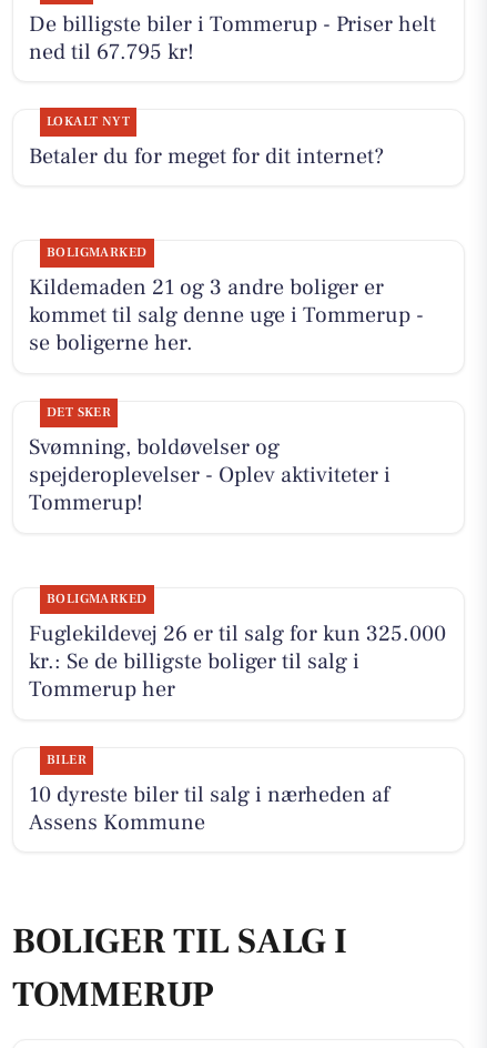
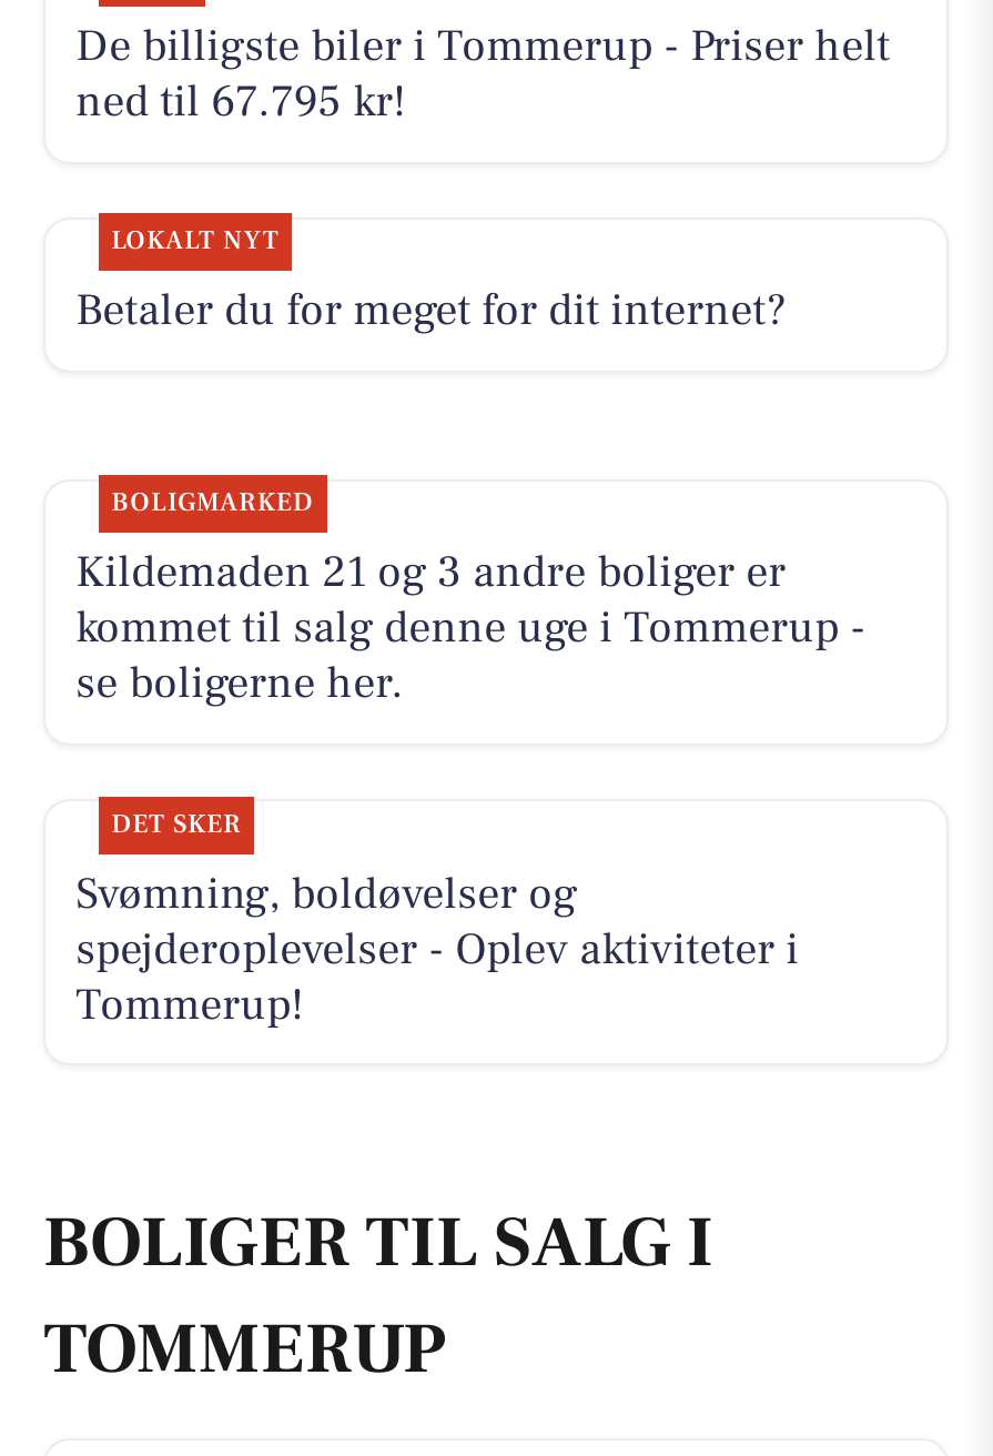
[28,591,446,837] BOLIGMARKED | Fuglekildevej 26 er til salg for kun 325.000 | kr.: Se de billigste boliger til salg i | Tommerup her | BILER | 10 dyreste biler til salg i nærheden af | Assens Kommune -> none

